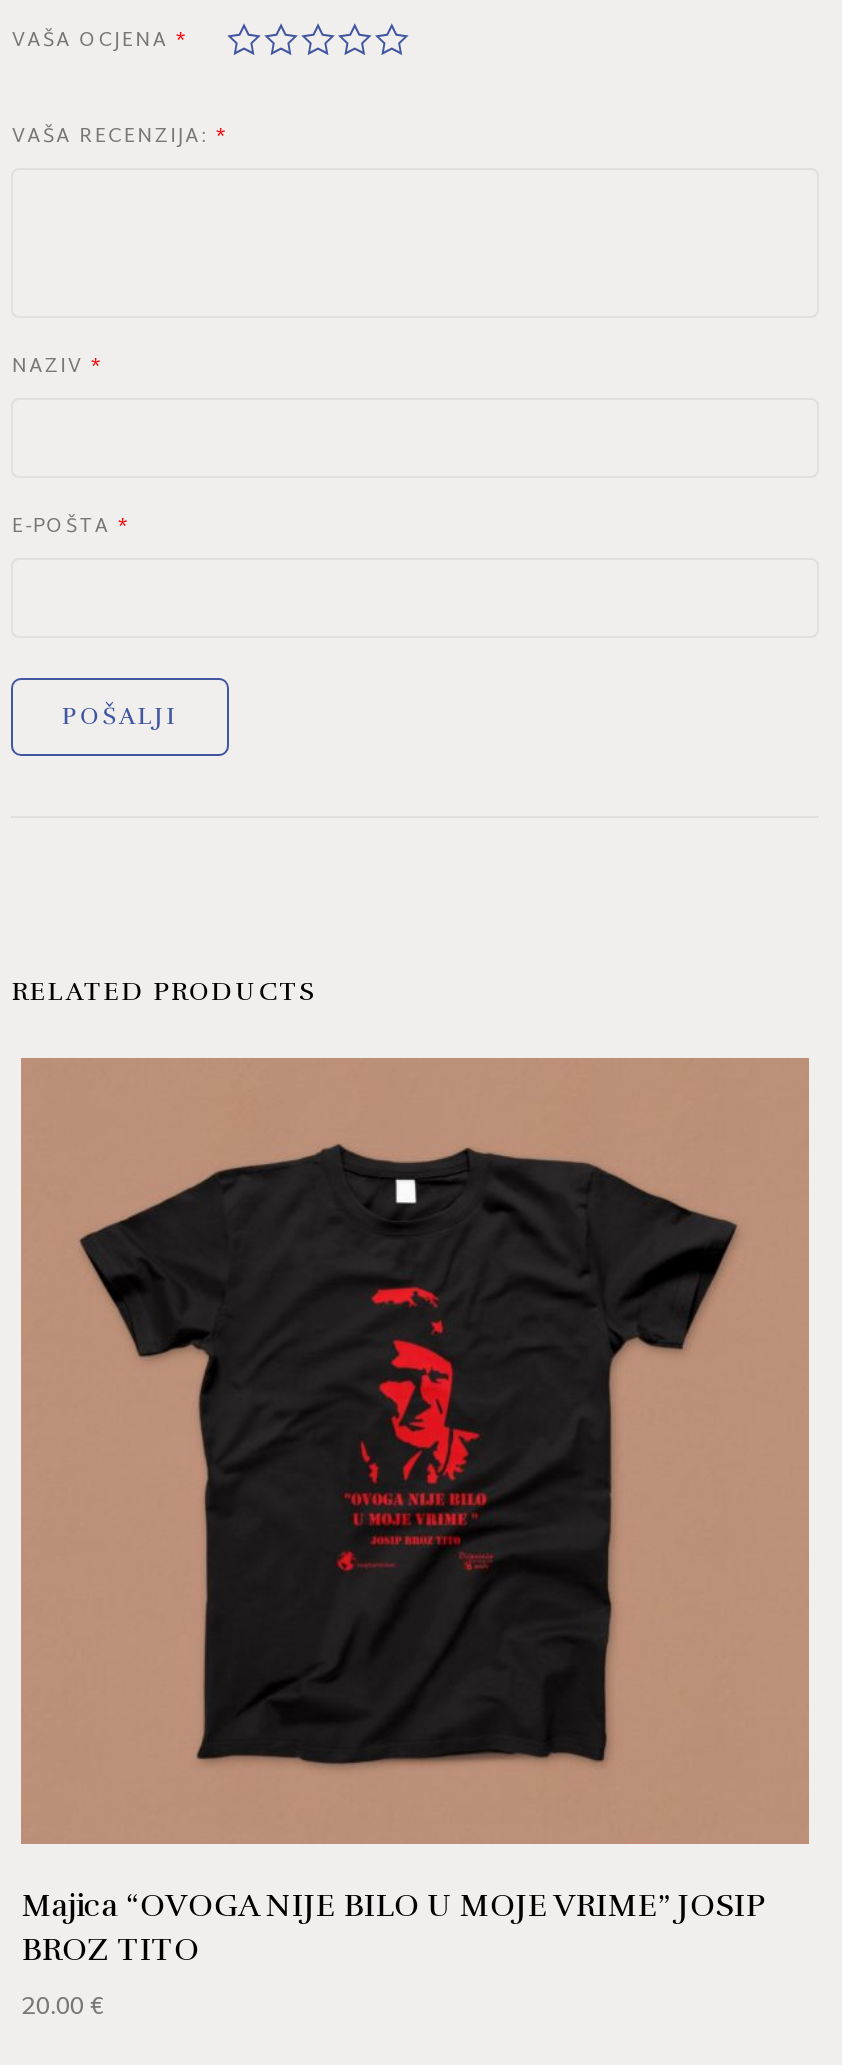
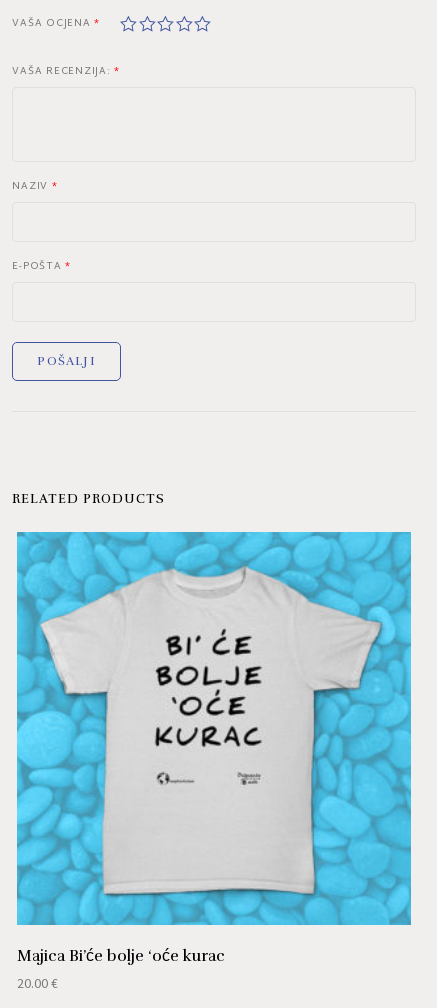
[19,1057,811,1969] [image] | Majica “OVOGA NIJE BILO U MOJE VRIME” JOSIP | BROZ TITO -> [16,531,412,966] [image] | Majica Bi’će bolje ‘oće kurac

